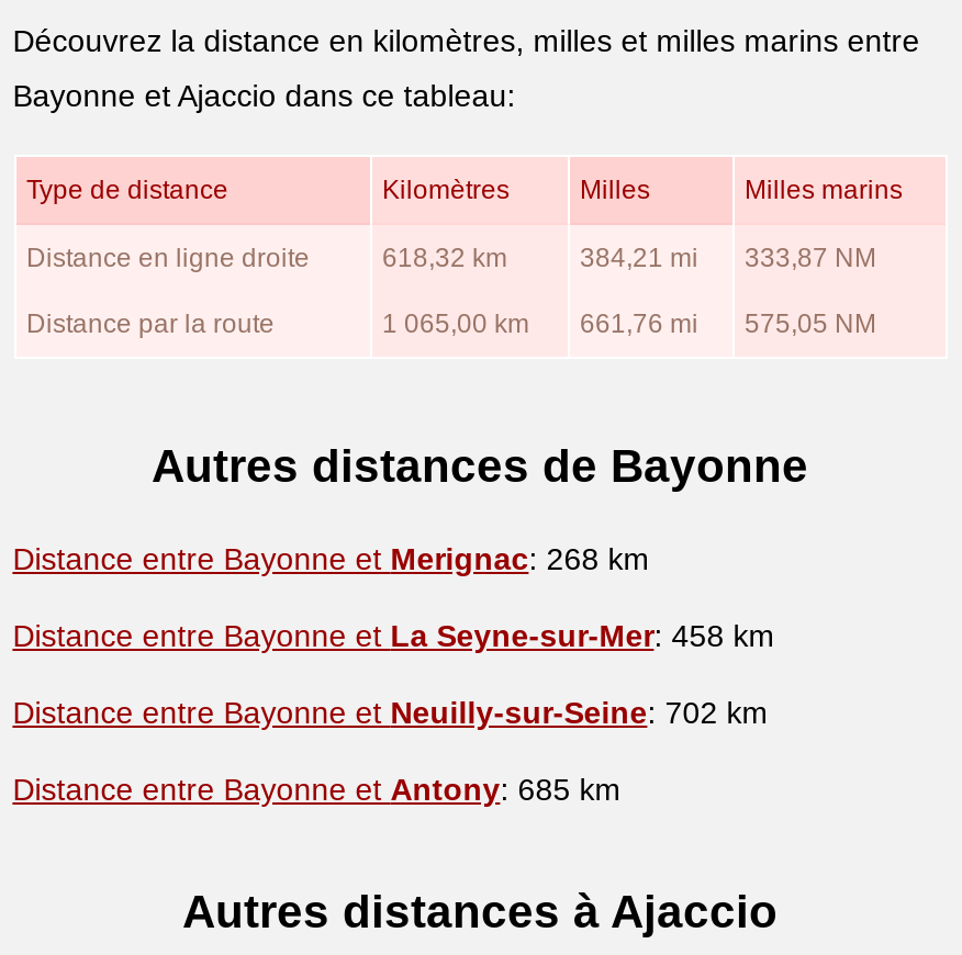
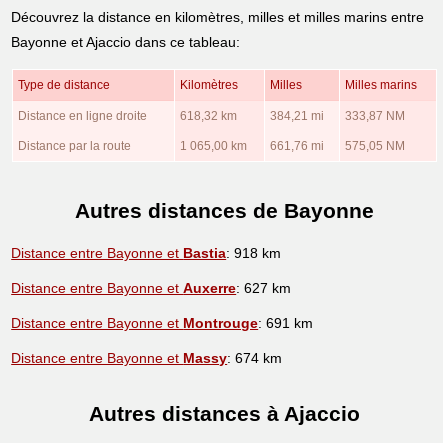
[13,540,649,575] Distance entre Bayonne et Merignac: 268 km -> [11,245,281,261] Distance entre Bayonne et Bastia: 918 km
[13,617,775,652] Distance entre Bayonne et La Seyne-sur-Mer: 458 km -> [11,280,291,296] Distance entre Bayonne et Auxerre: 627 km
[13,694,768,729] Distance entre Bayonne et Neuilly-sur-Seine: 702 km -> [11,315,313,331] Distance entre Bayonne et Montrouge: 691 km
[13,771,621,806] Distance entre Bayonne et Antony: 685 km -> [11,350,282,366] Distance entre Bayonne et Massy: 674 km

